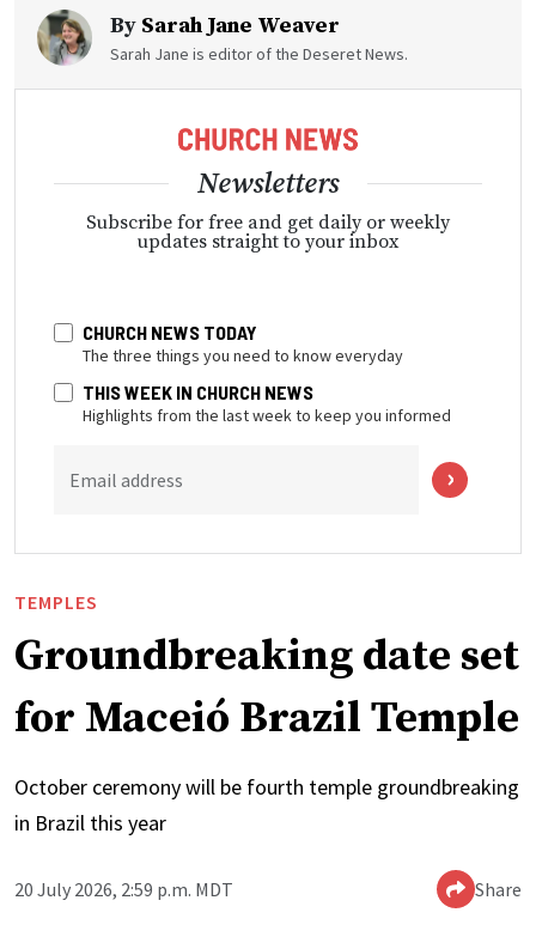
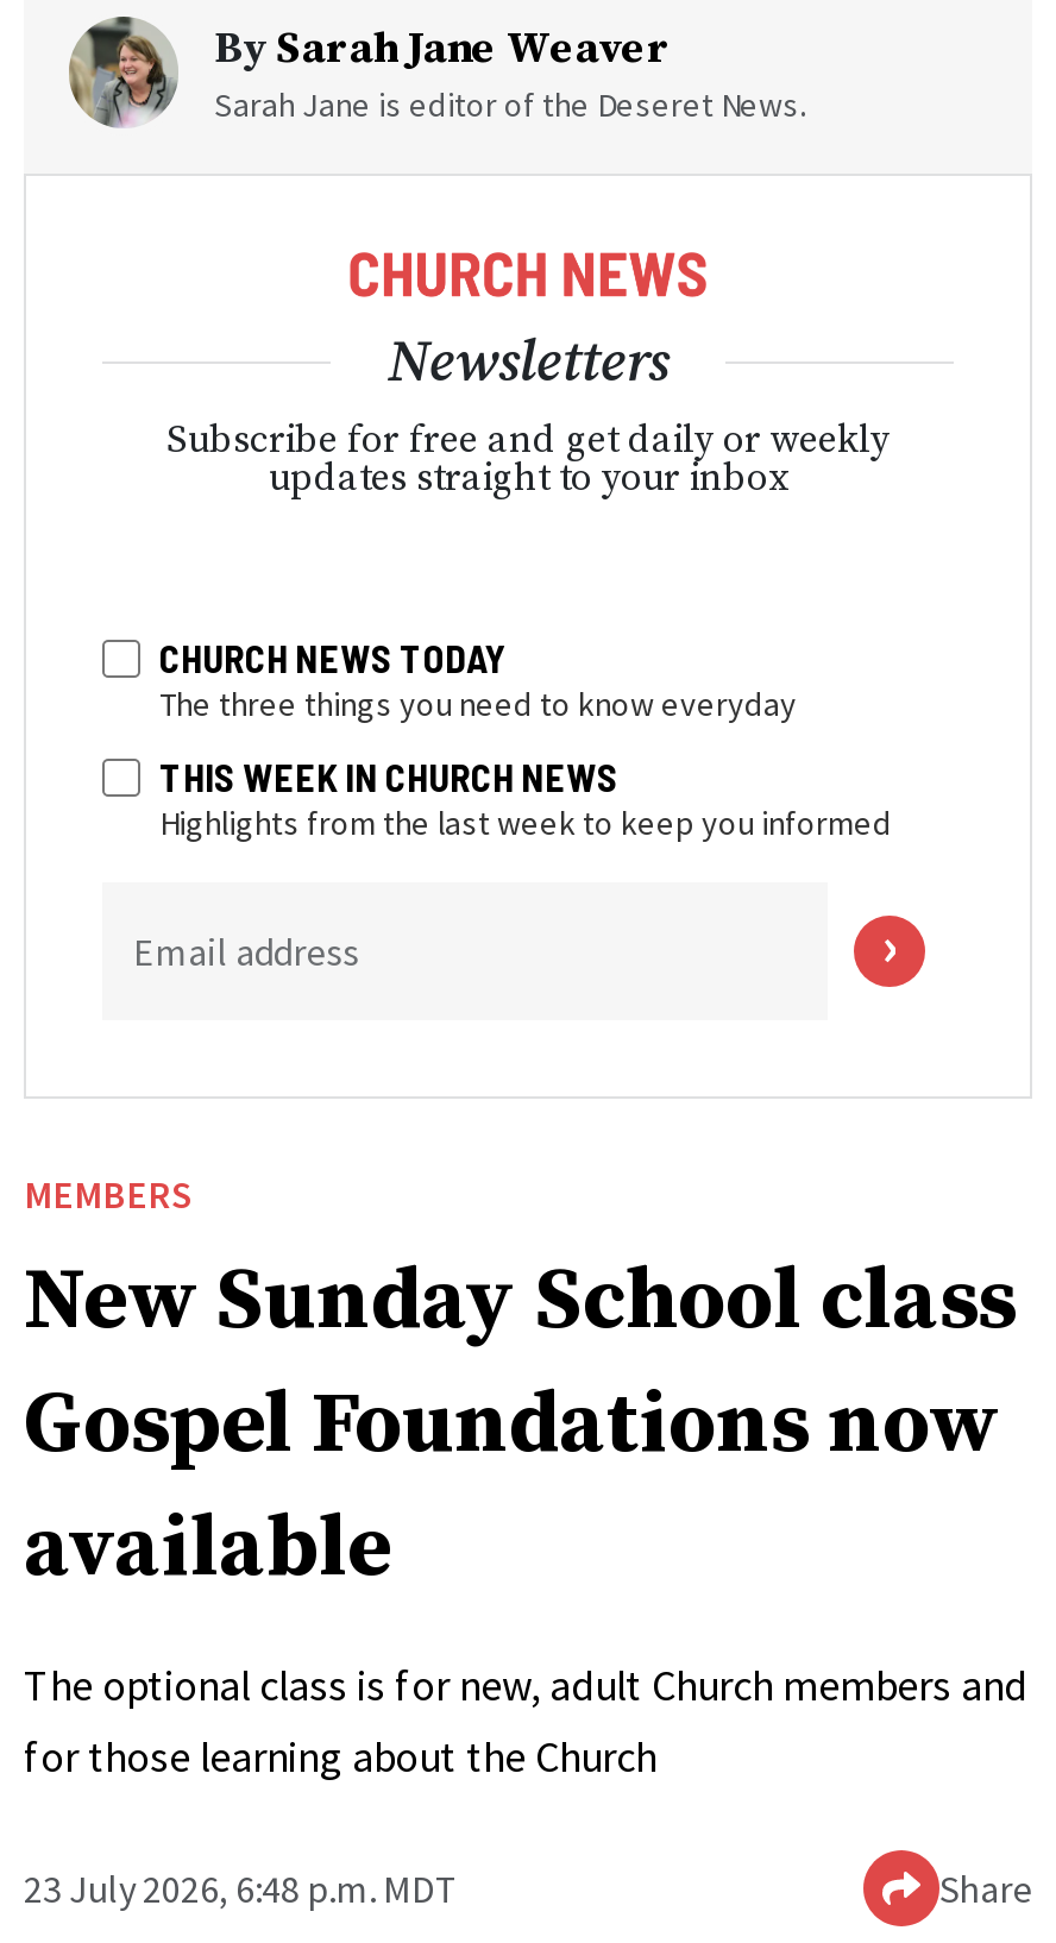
[14,590,519,746] TEMPLES | Groundbreaking date set | for Maceió Brazil Temple -> [24,1170,1016,1603] MEMBERS | New Sunday School class | Gospel Foundations now | available
[14,773,519,837] October ceremony will be fourth temple groundbreaking | in Brazil this year -> [24,1658,1027,1784] The optional class is for new, adult Church members and | for those learning about the Church
[14,877,233,901] 20 July 2026, 2:59 p.m. MDT -> [24,1865,459,1912] 23 July 2026, 6:48 p.m. MDT

